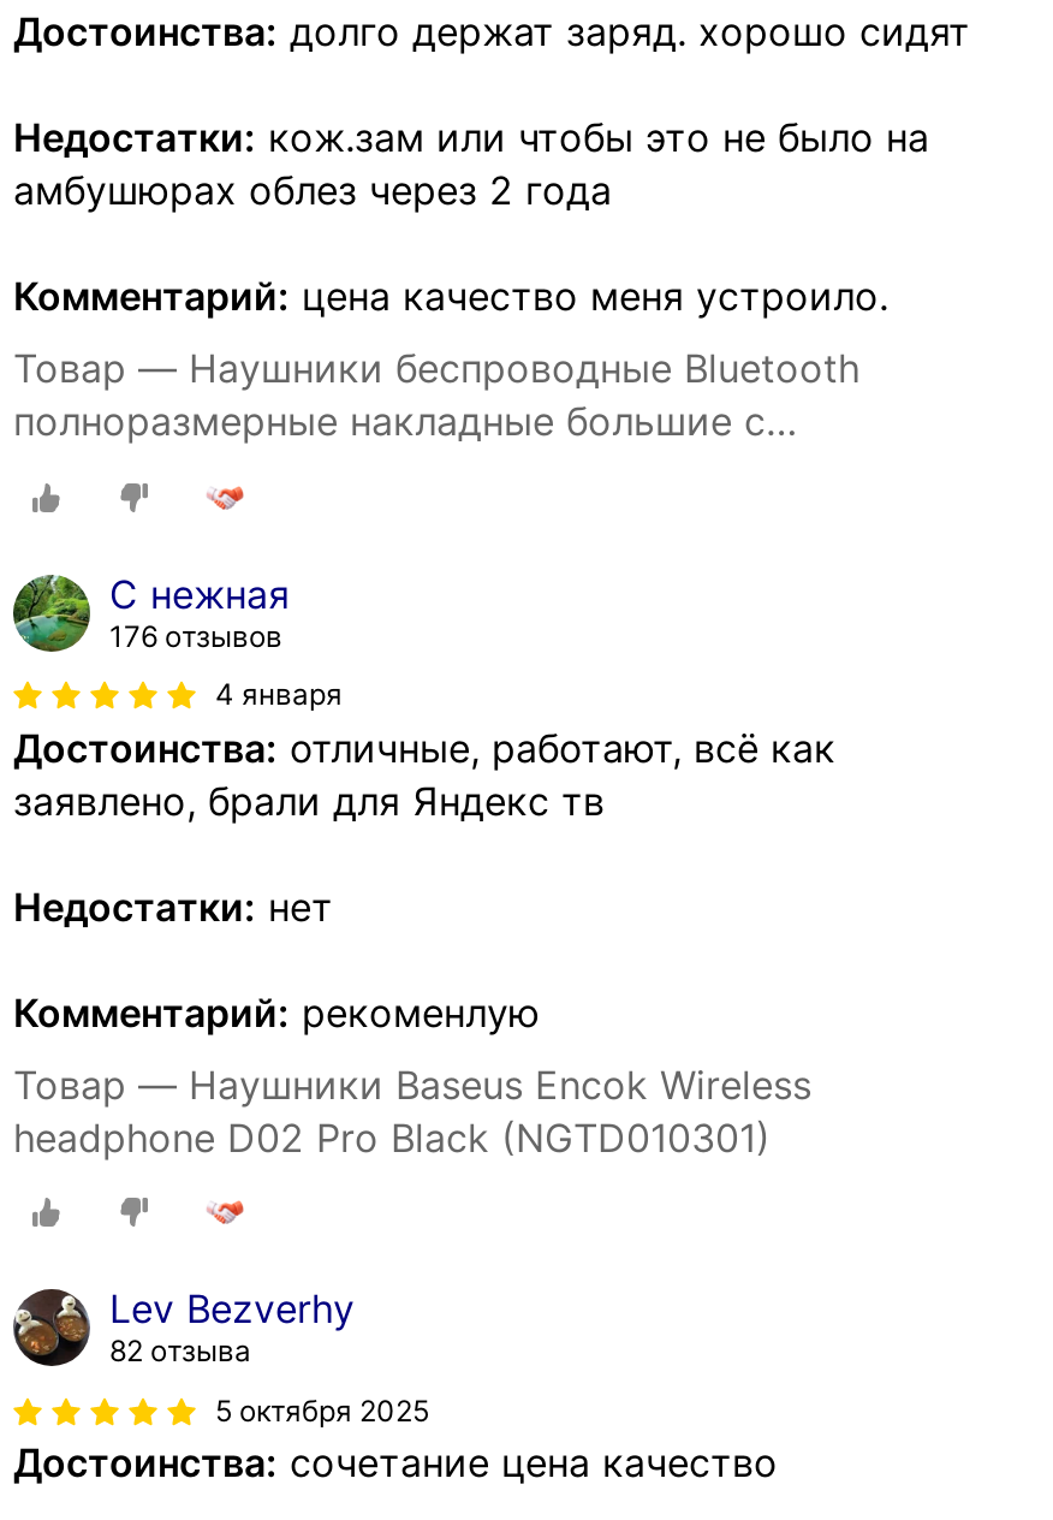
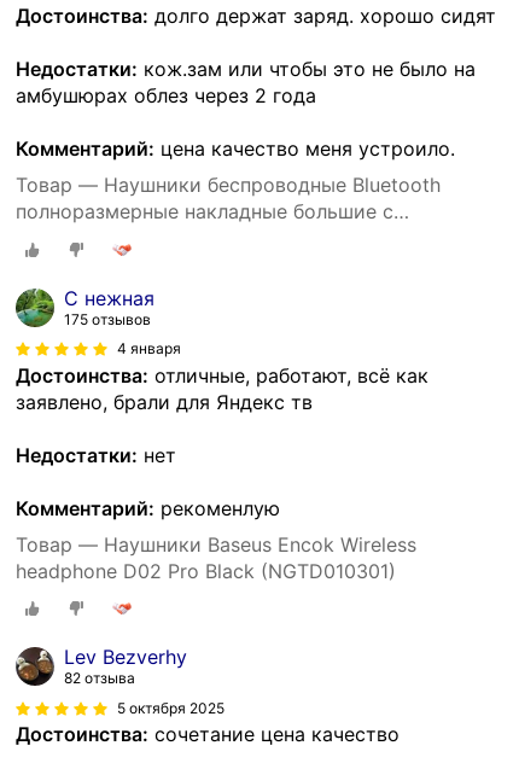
[109,617,282,653] 176 отзывов -> [64,310,151,328] 175 отзывов

